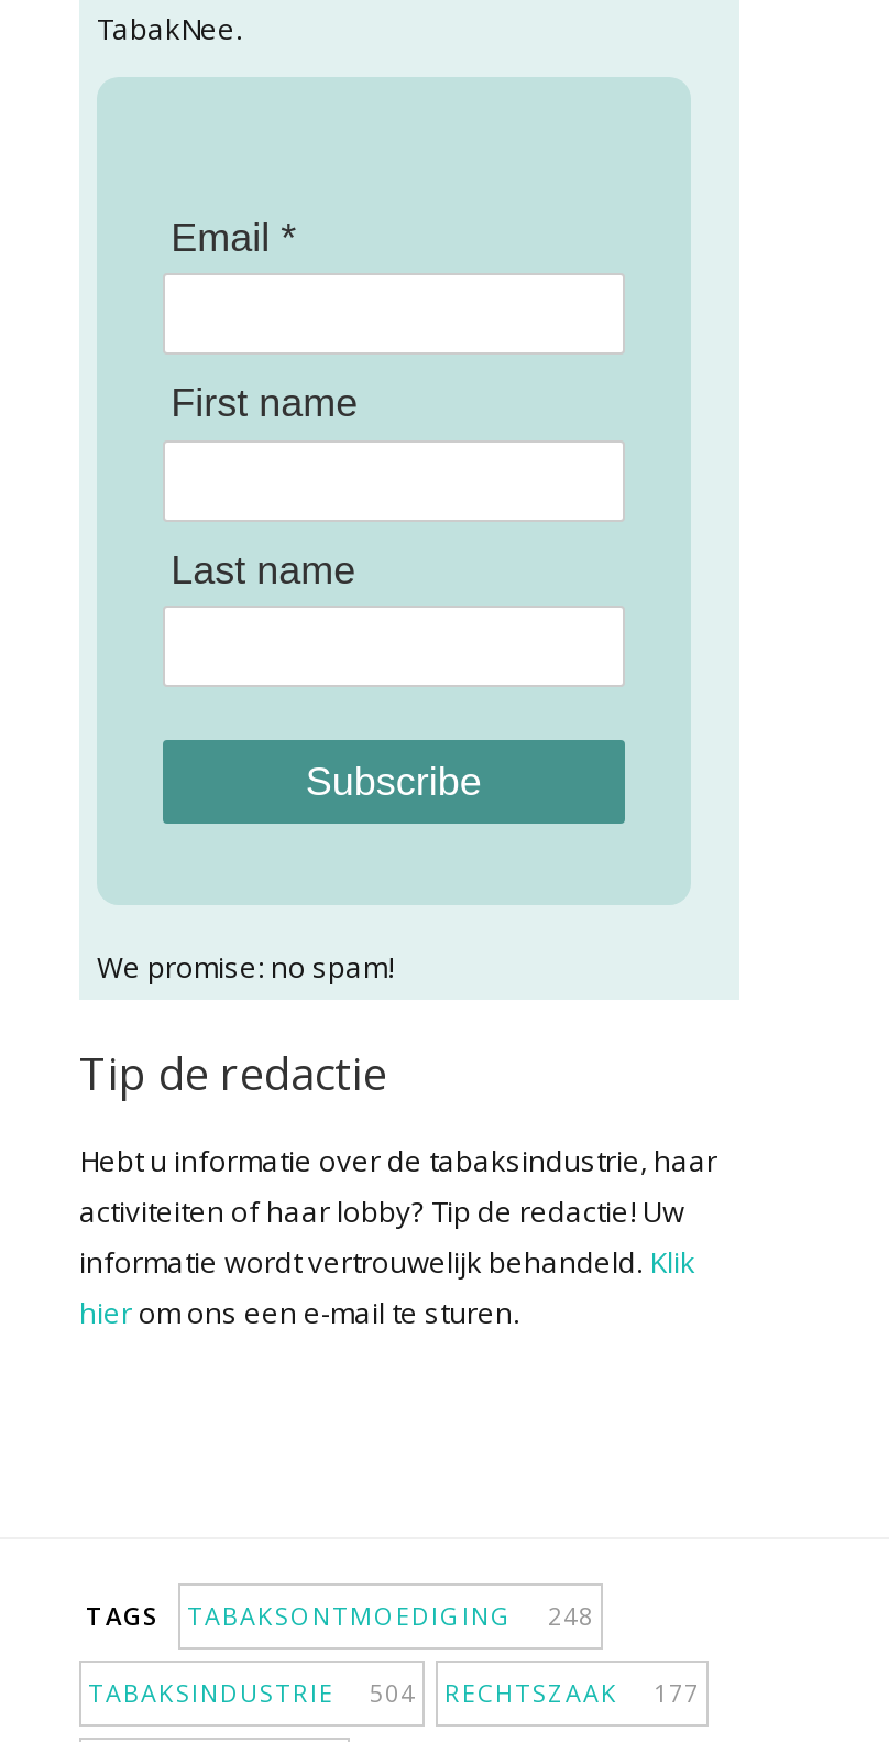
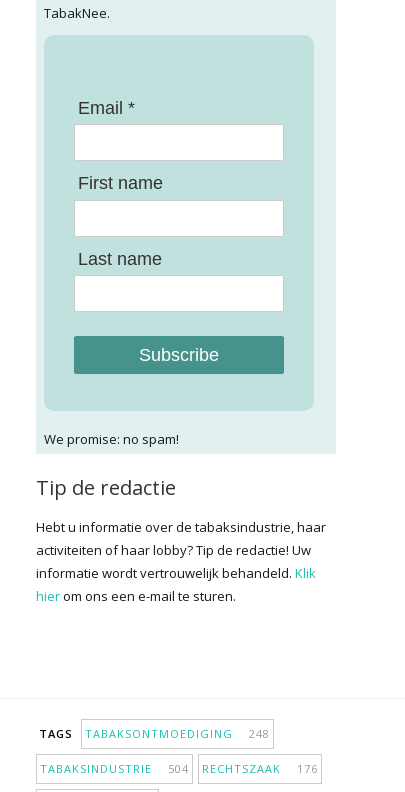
[88,1677,700,1710] TABAKSINDUSTRIE 504 RECHTSZAAK 177 -> [40,761,318,776] TABAKSINDUSTRIE 504 RECHTSZAAK 176

